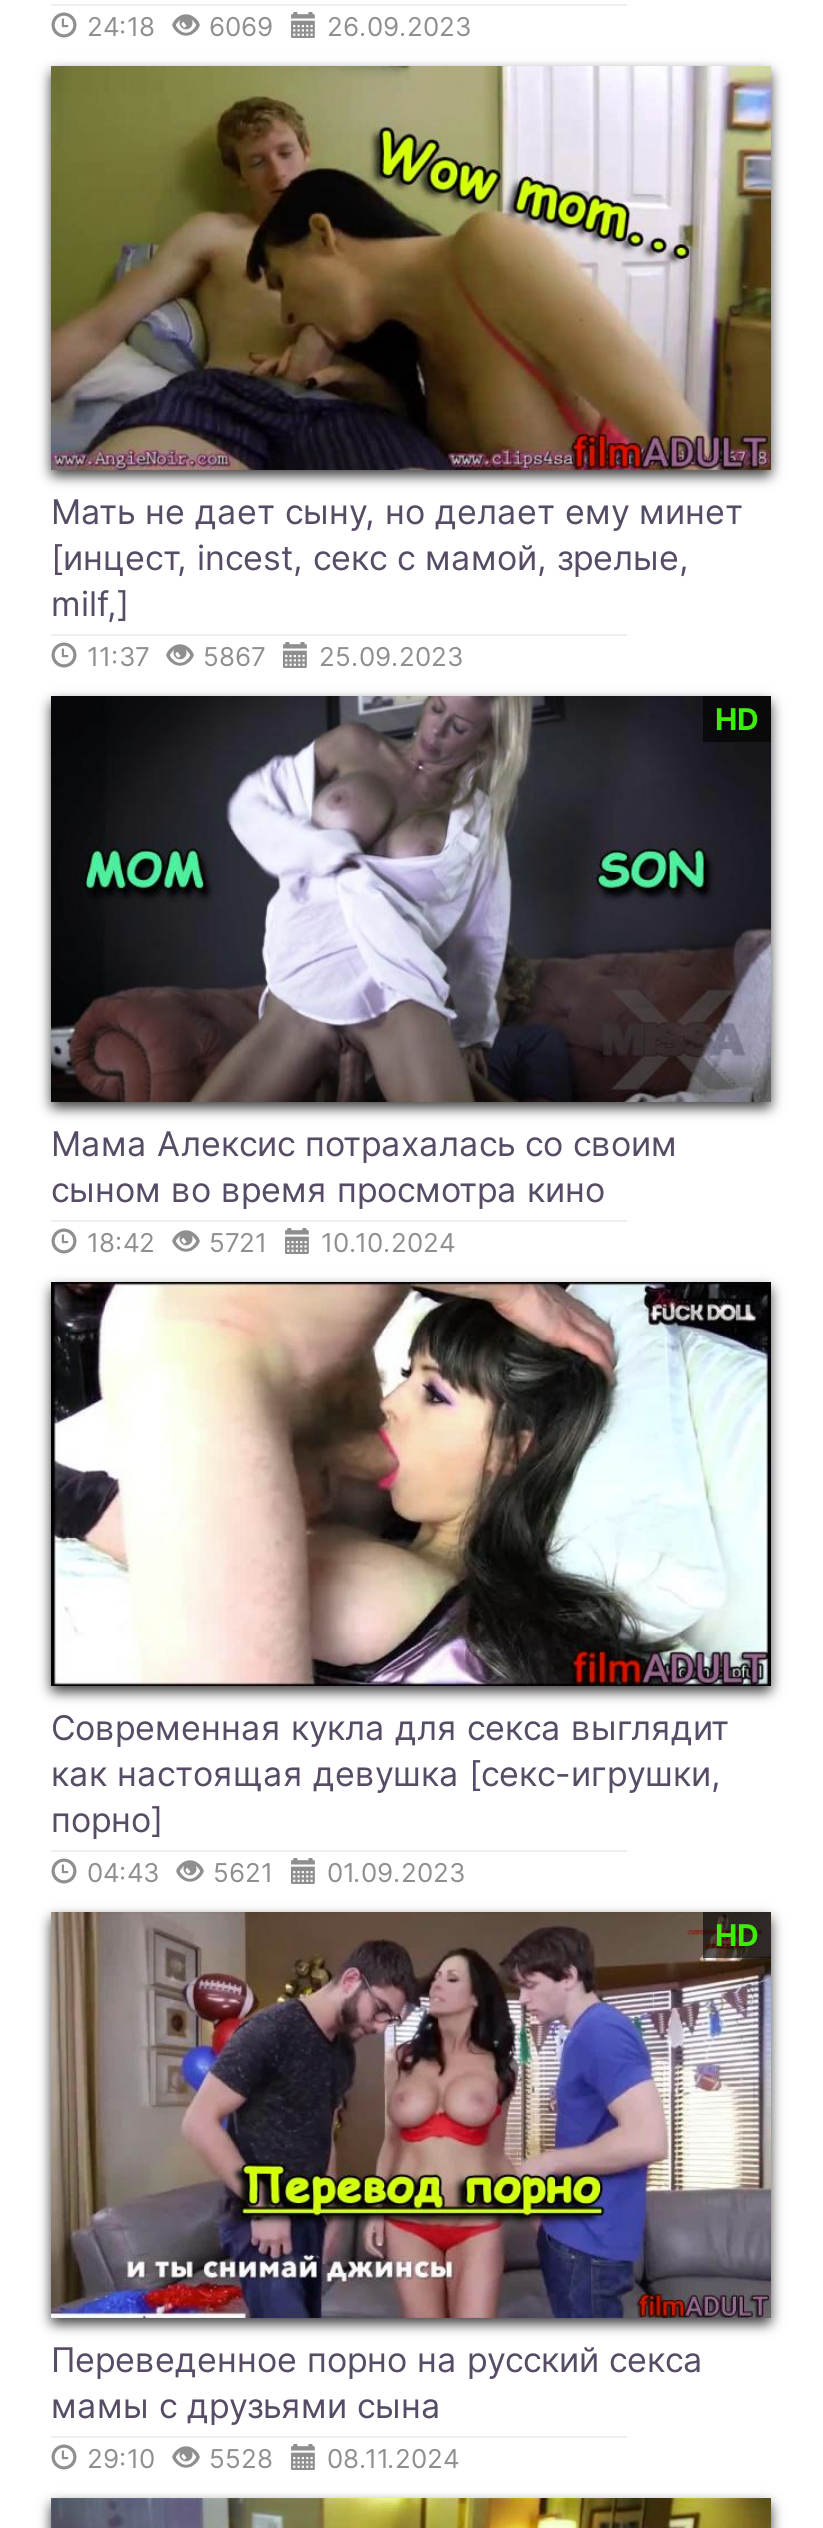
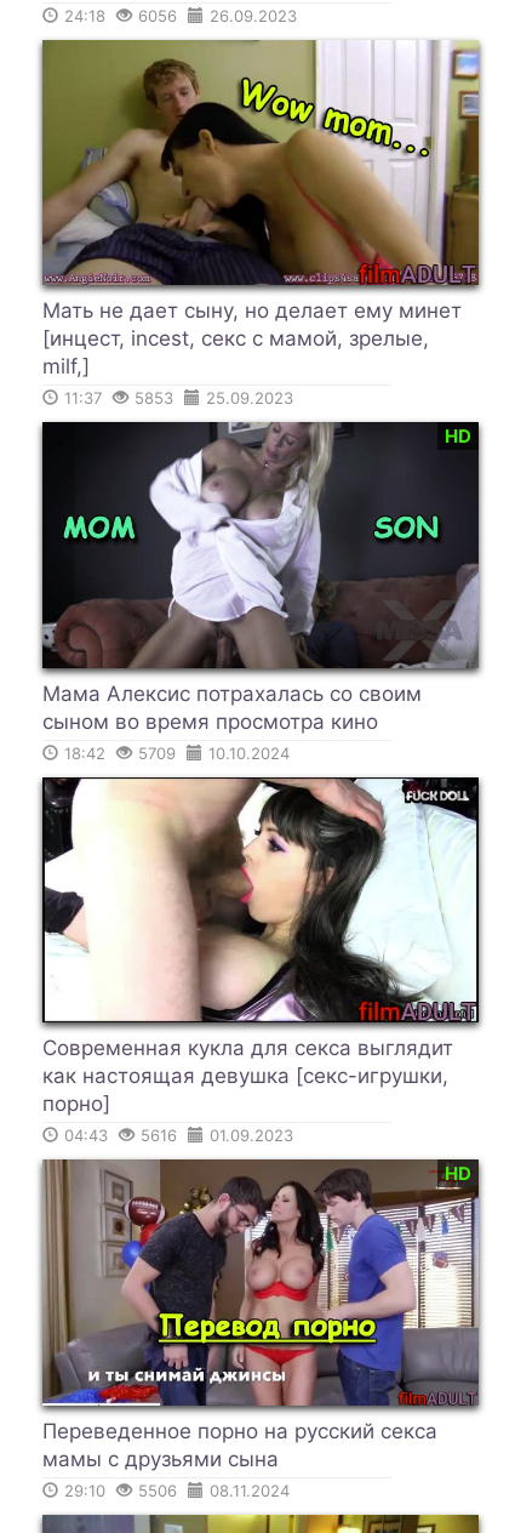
[87,9,471,41] 24:18 6069 26.09.2023 -> [64,5,297,25] 24:18 6056 26.09.2023
[87,640,463,672] 11:37 5867 25.09.2023 -> [64,388,293,408] 11:37 5853 25.09.2023
[87,1225,455,1257] 18:42 5721 10.10.2024 -> [64,743,290,762] 18:42 5709 10.10.2024
[87,1856,465,1888] 04:43 5621 01.09.2023 -> [64,1125,293,1145] 04:43 5616 01.09.2023
[87,2441,459,2473] 29:10 5528 08.11.2024 -> [64,1480,290,1500] 29:10 5506 08.11.2024

